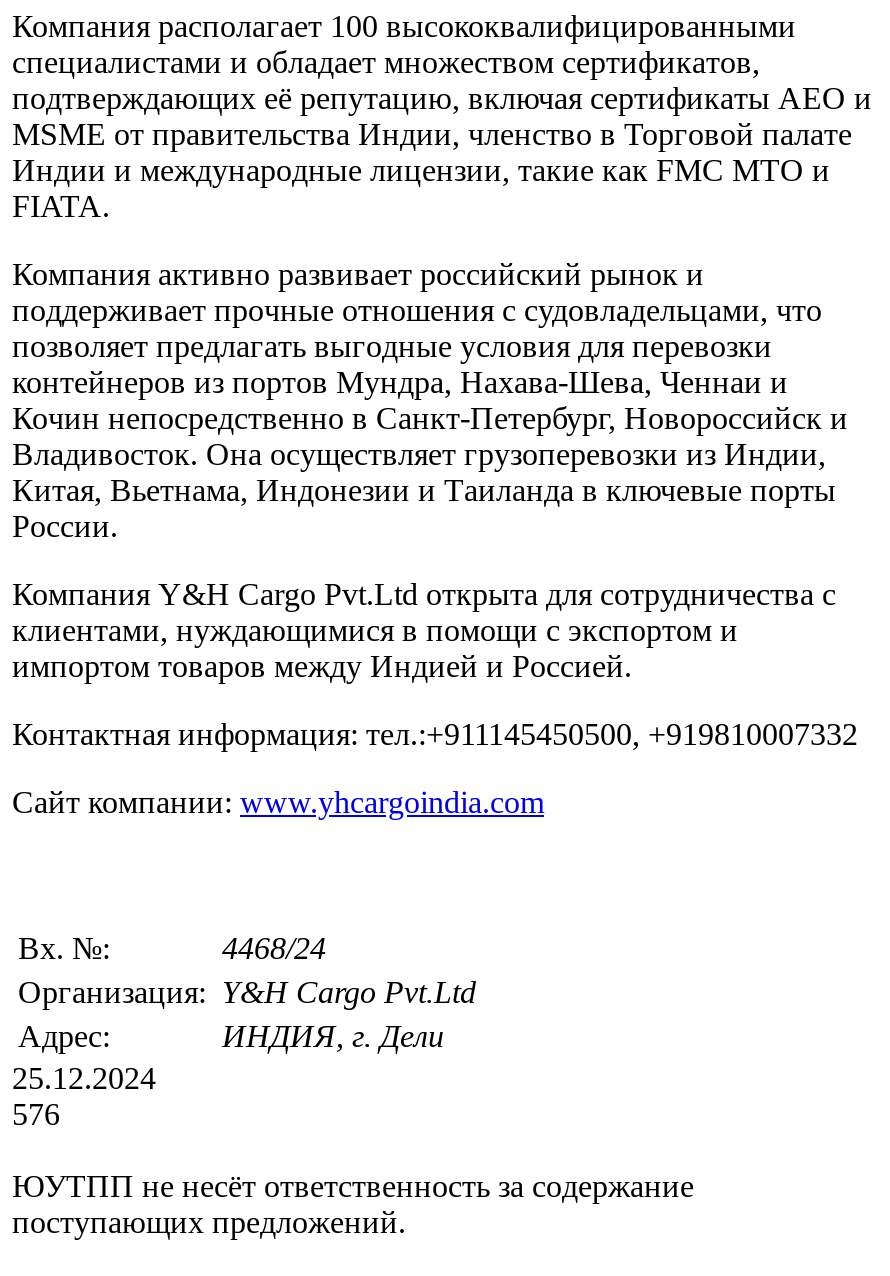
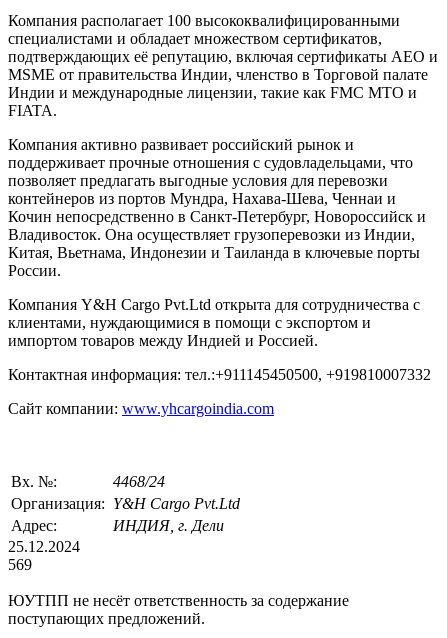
[12,1097,60,1131] 576 -> [8,556,32,573] 569

